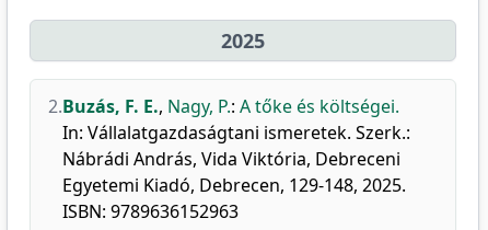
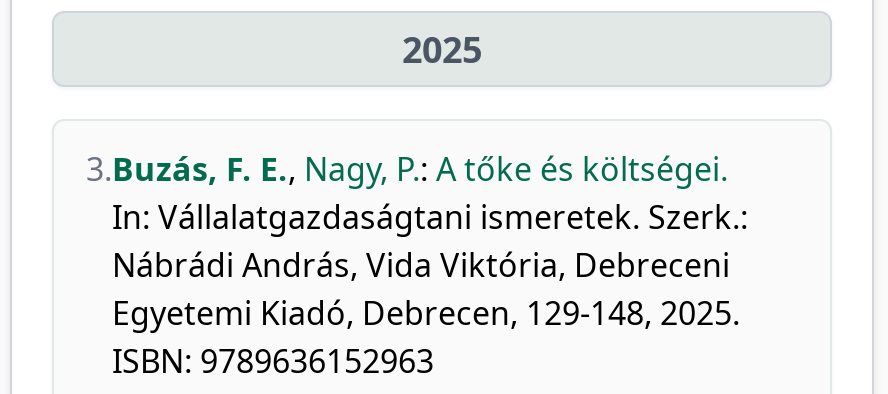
[48,94,399,118] 2.Buzás, F. E., Nagy, P.: A tőke és költségei. -> [86,147,728,191] 3.Buzás, F. E., Nagy, P.: A tőke és költségei.

